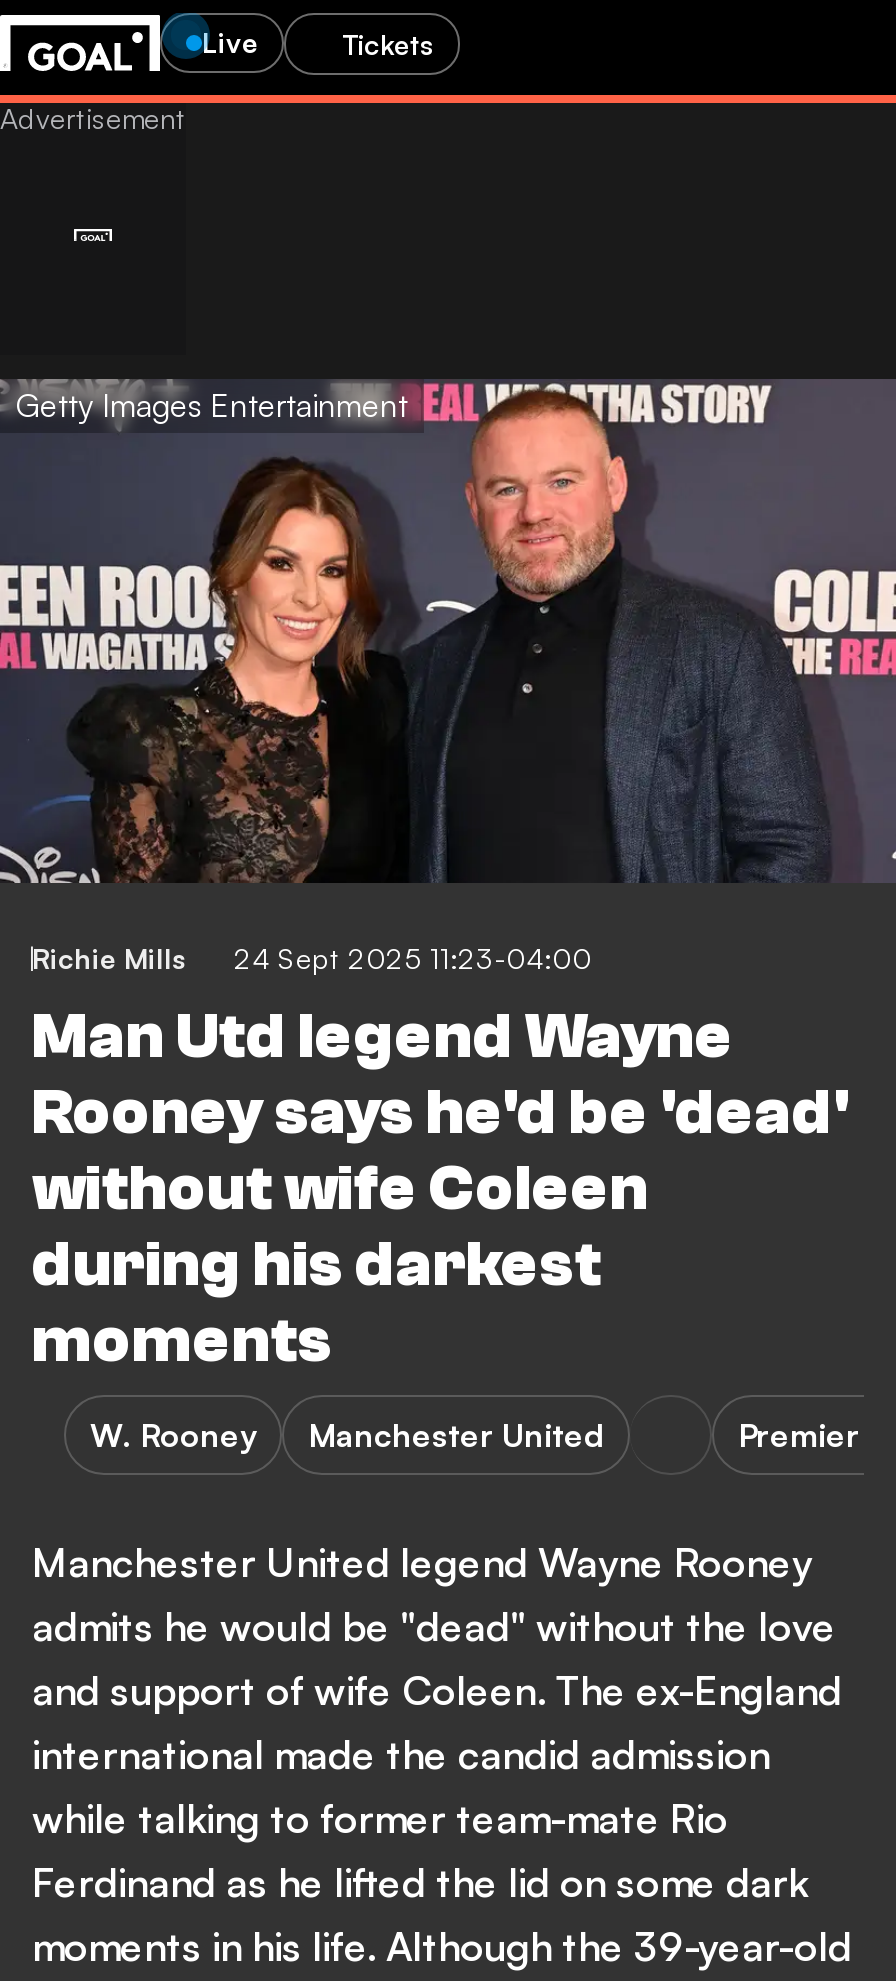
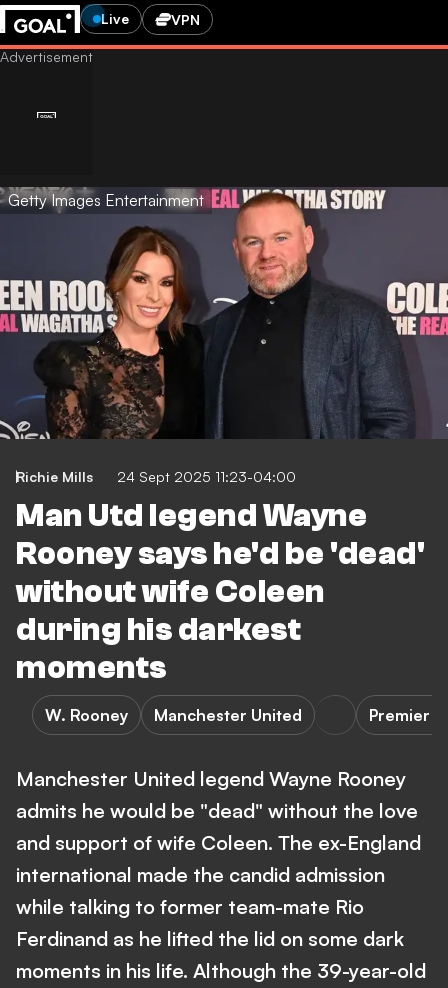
[342,26,434,60] Tickets -> [171,10,200,27] VPN

